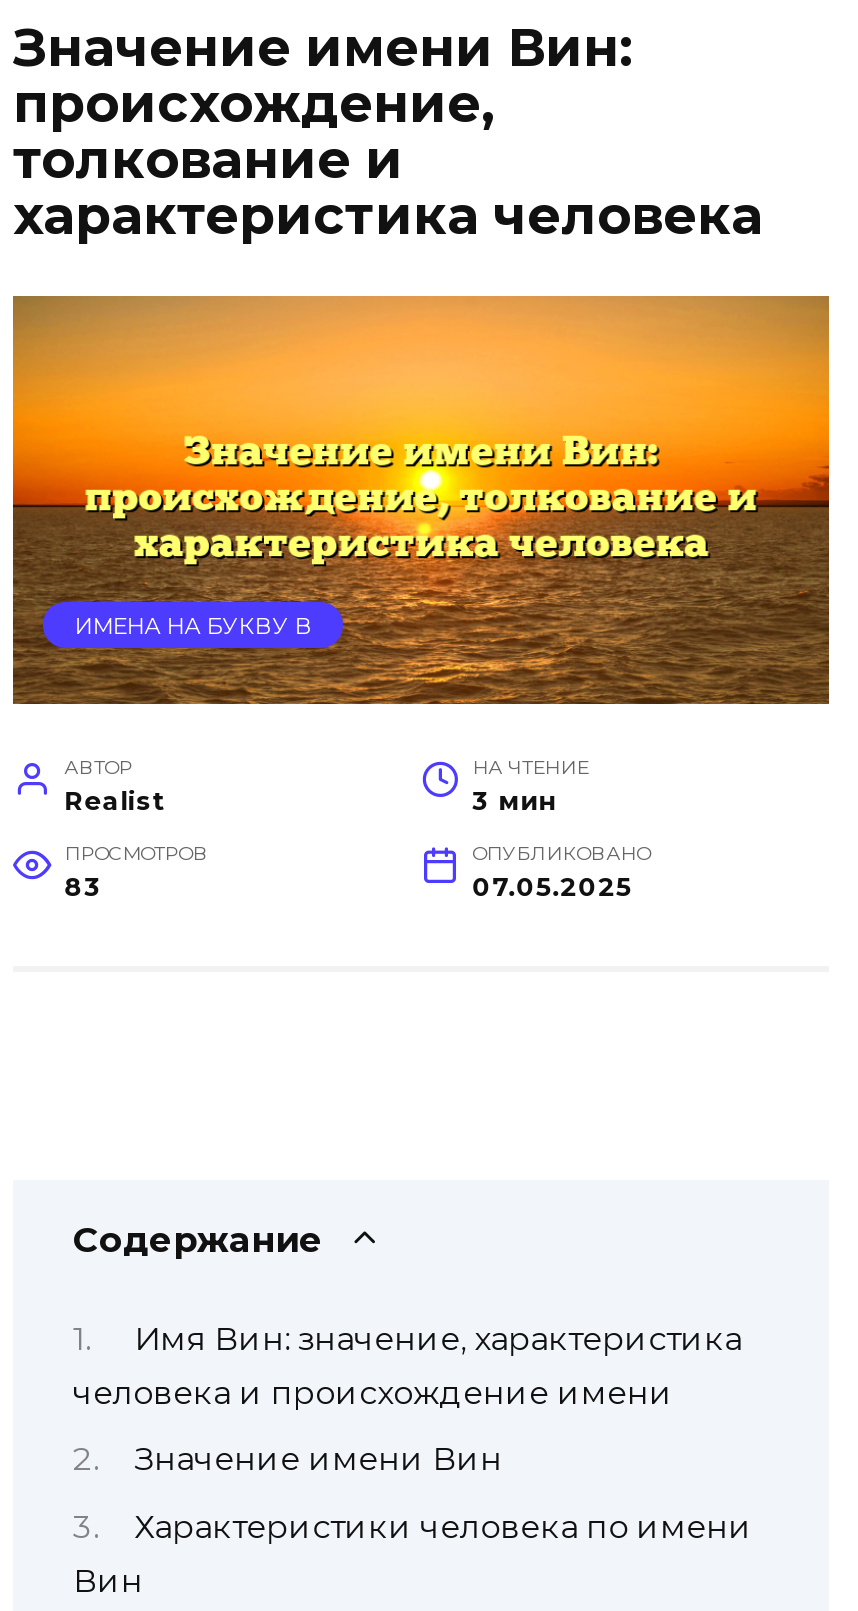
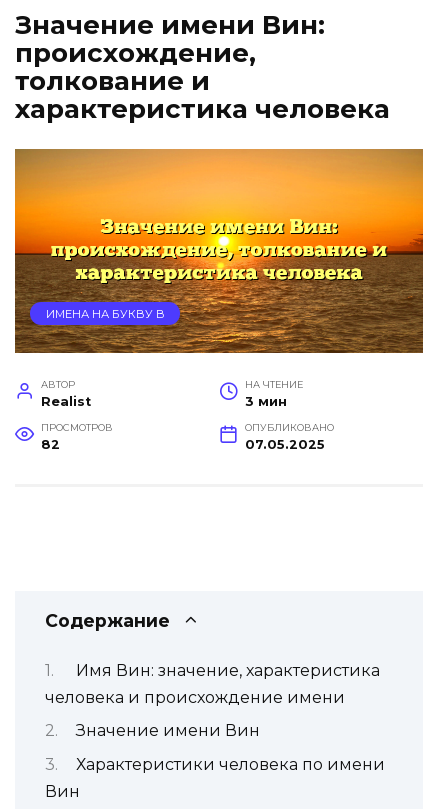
[64,873,102,903] 83 -> [41,437,60,452] 82

